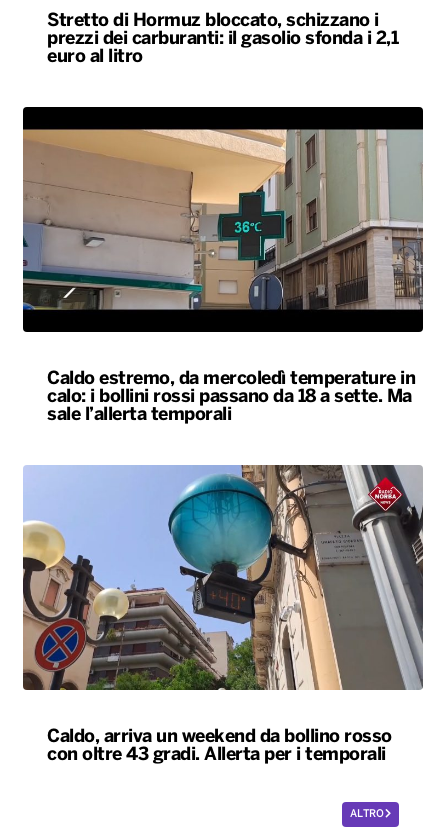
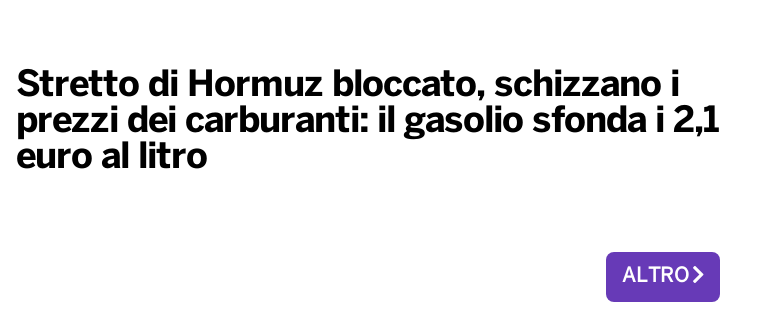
[22,106,424,424] [image] | Caldo estremo, da mercoledì temperature in | calo: i bollini rossi passano da 18 a sette. Ma | sale l’allerta temporali -> none
[22,464,424,764] [image] | Caldo, arriva un weekend da bollino rosso | con oltre 43 gradi. Allerta per i temporali -> none

